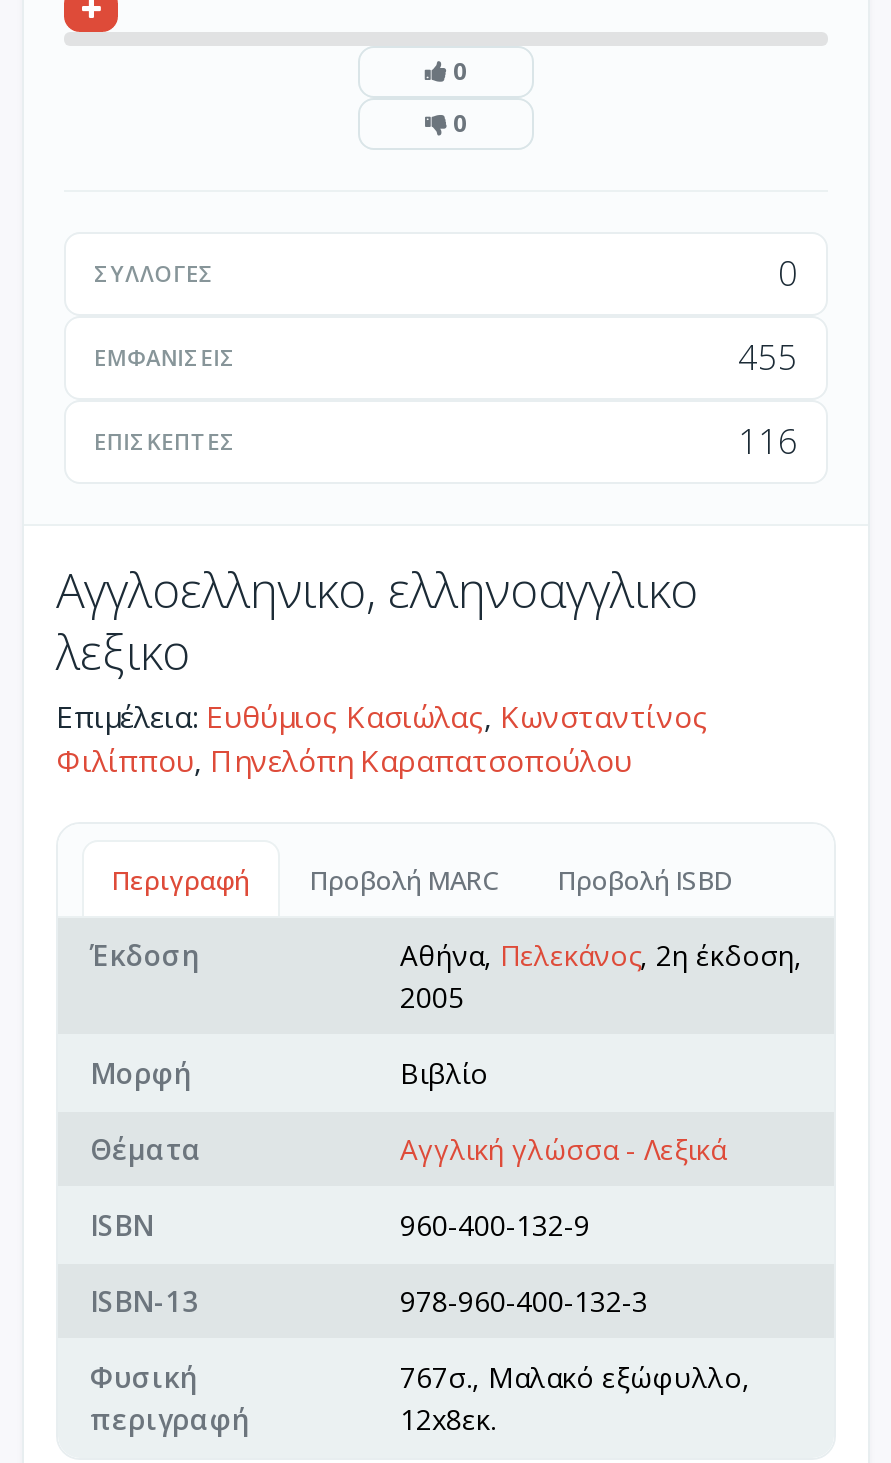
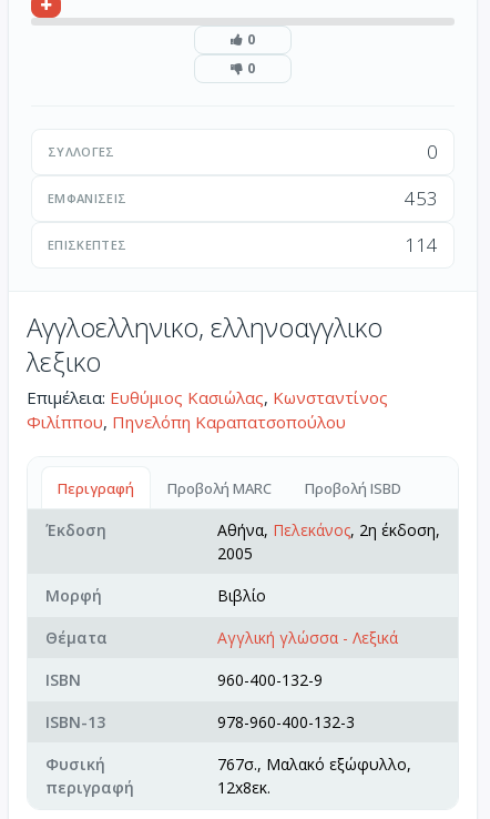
[738,333,798,379] 455 -> [405,185,438,210] 453
[738,417,798,463] 116 -> [405,231,438,257] 114

